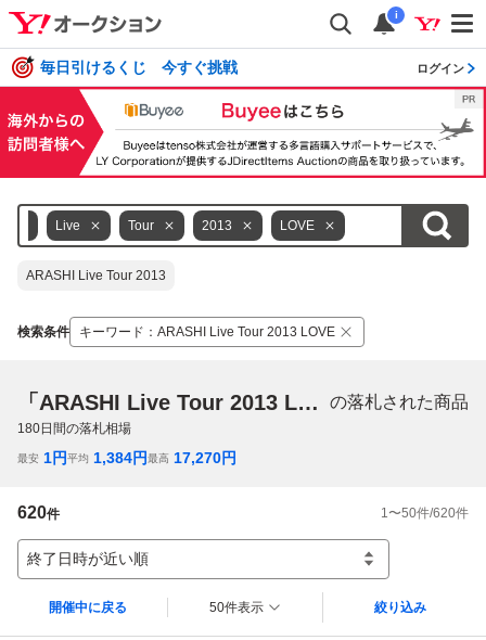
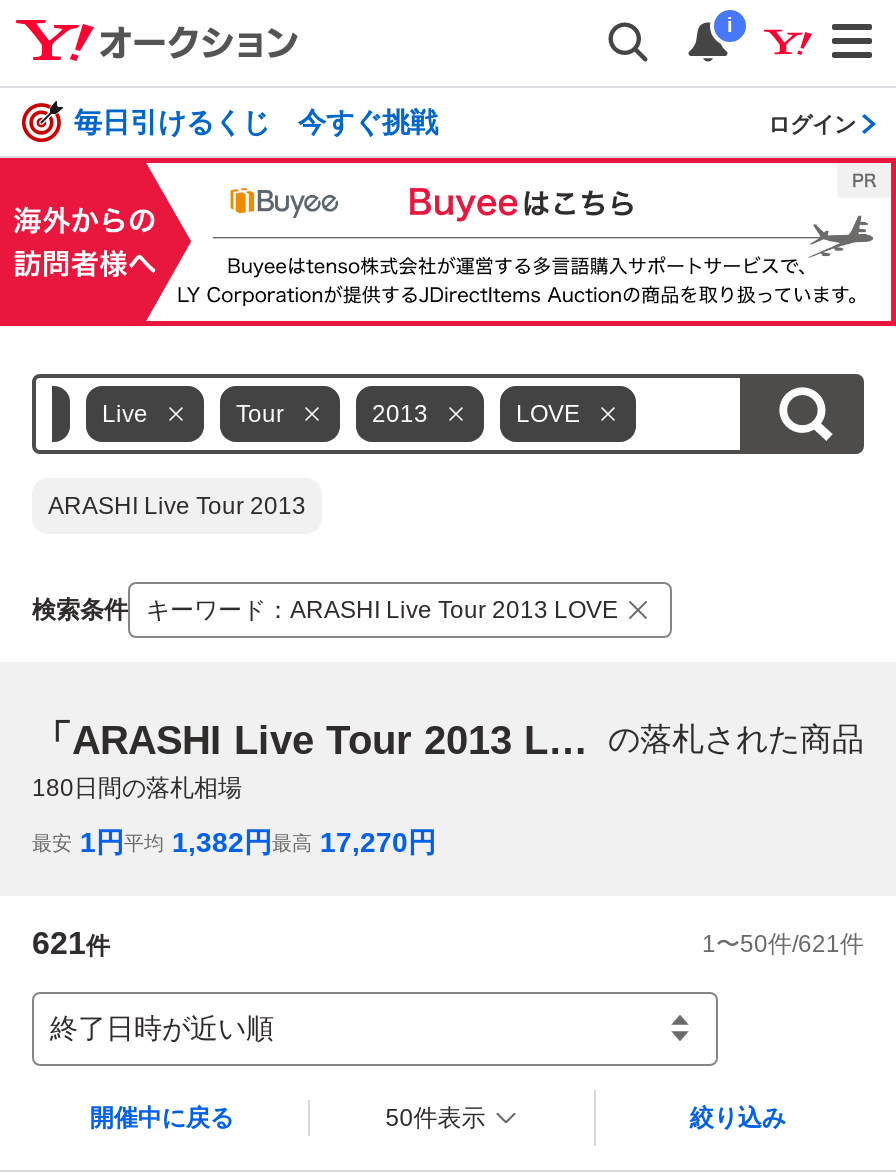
[17,449,236,466] 最安 1円平均 1,384円最高 17,270円 -> [32,825,436,857] 最安 1円平均 1,382円最高 17,270円
[17,503,60,521] 620件 -> [32,925,110,959] 621件
[381,505,469,520] 1〜50件/620件 -> [702,929,864,957] 1〜50件/621件

